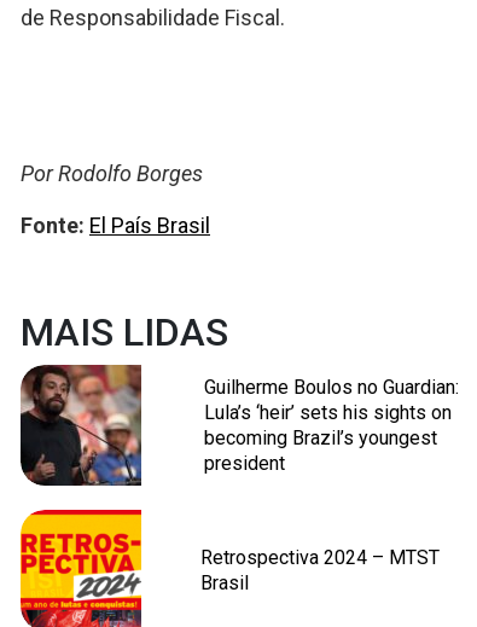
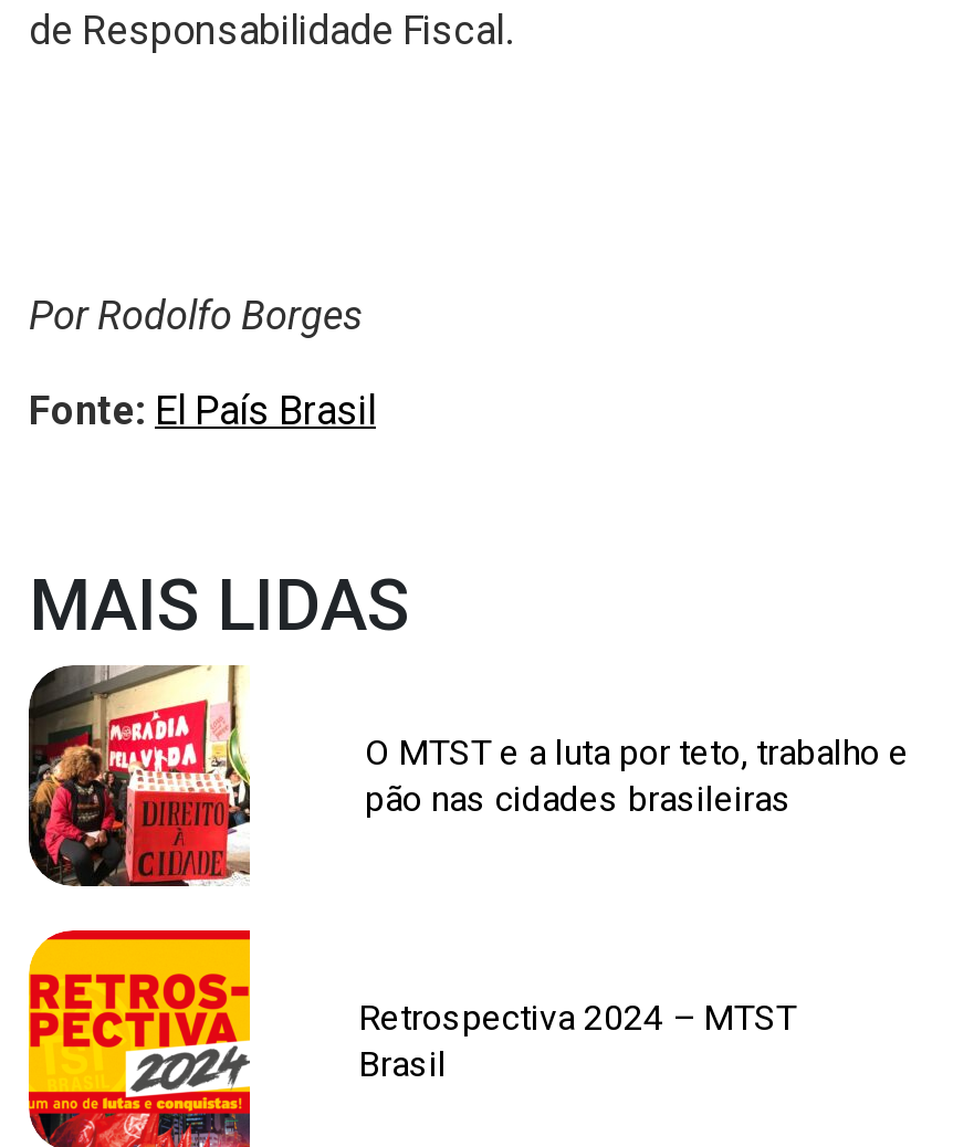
[21,364,142,487] [image] -> [27,665,252,888] [image]
[204,375,459,474] Guilherme Boulos no Guardian: | Lula’s ‘heir’ sets his sights on | becoming Brazil’s youngest | president -> [365,733,909,821] O MTST e a luta por teto, trabalho e | pão nas cidades brasileiras

